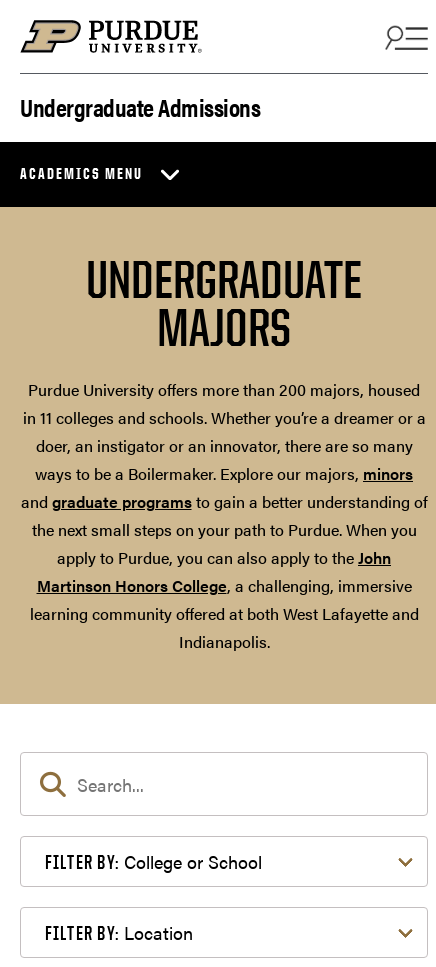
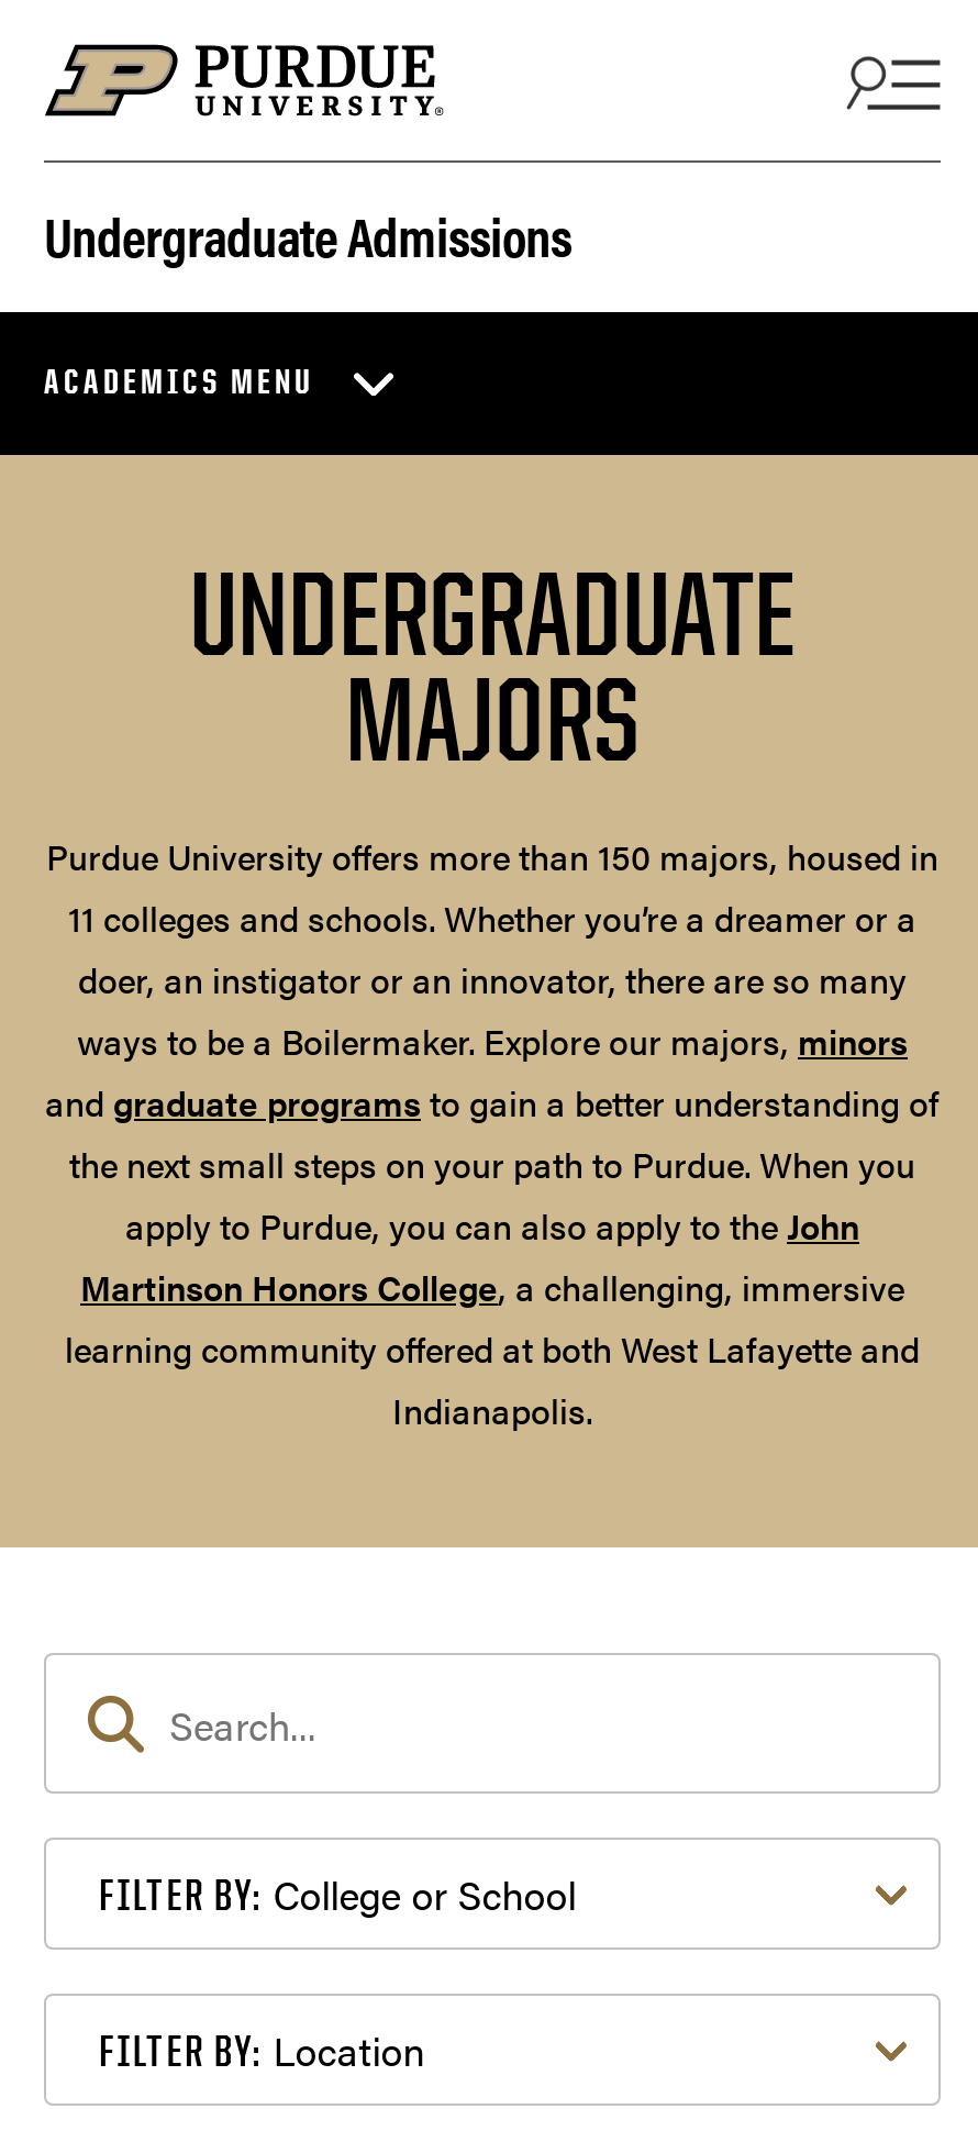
[22,378,425,429] Purdue University offers more than 200 majors, housed | in 11 colleges and schools. Whether you’re a dreamer or a -> [46,831,938,943] Purdue University offers more than 150 majors, housed in | 11 colleges and schools. Whether you’re a dreamer or a

